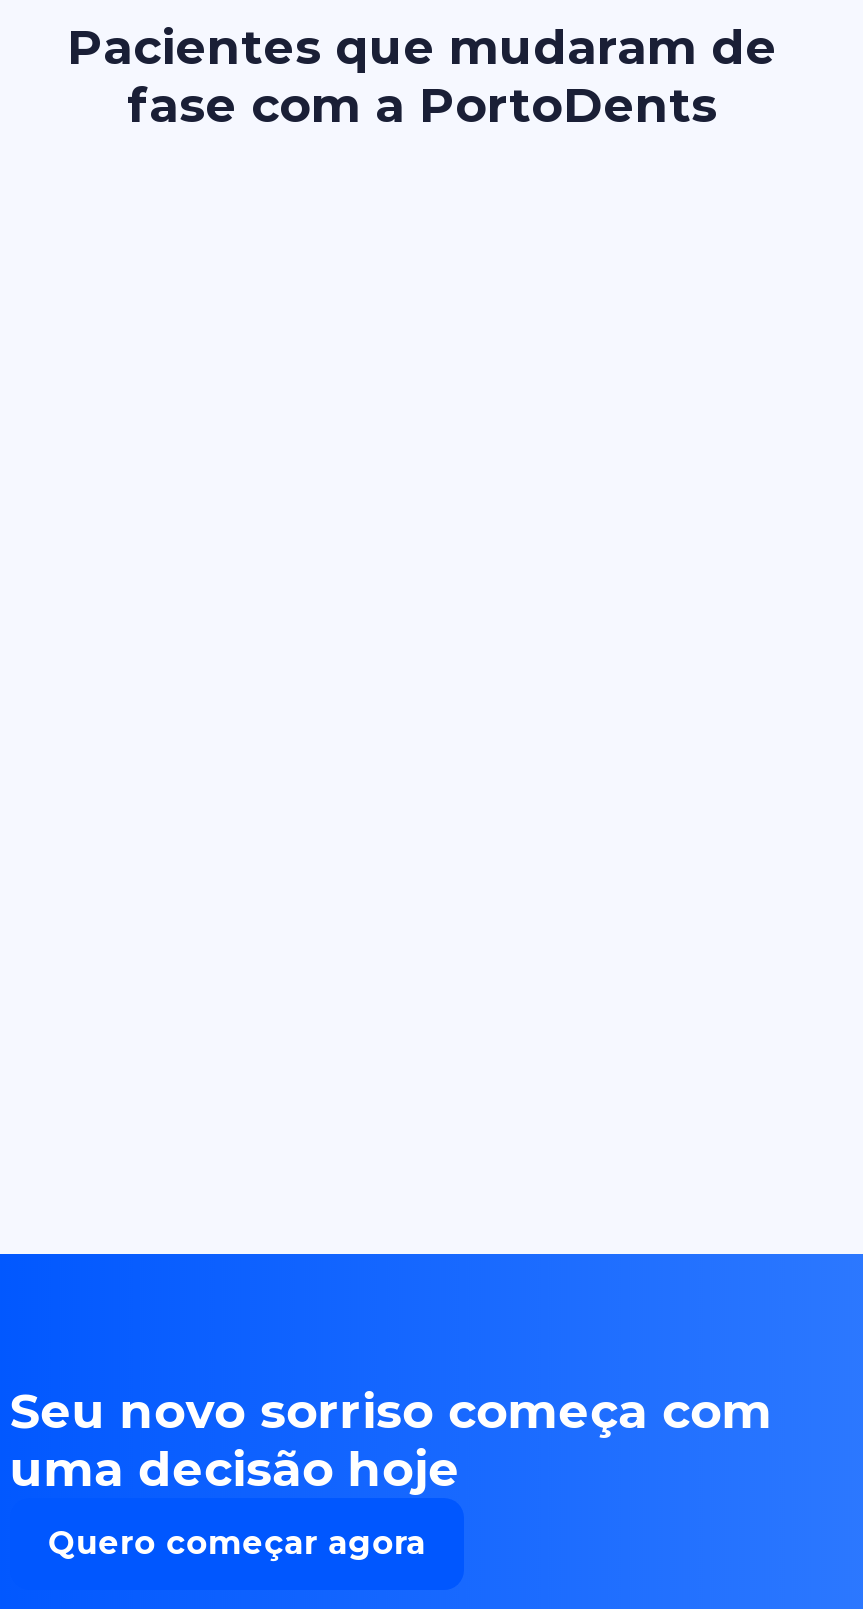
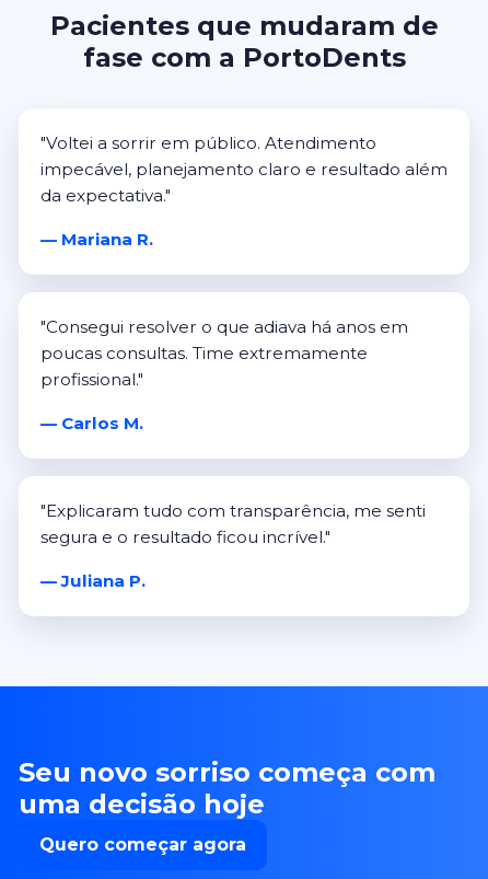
none -> [40,132,447,249] "Voltei a sorrir em público. Atendimento | impecável, planejamento claro e resultado além | da expectativa." | — Mariana R.
none -> [40,316,408,433] "Consegui resolver o que adiava há anos em | poucas consultas. Time extremamente | profissional." | — Carlos M.
none -> [40,500,426,591] "Explicaram tudo com transparência, me senti | segura e o resultado ficou incrível." | — Juliana P.

